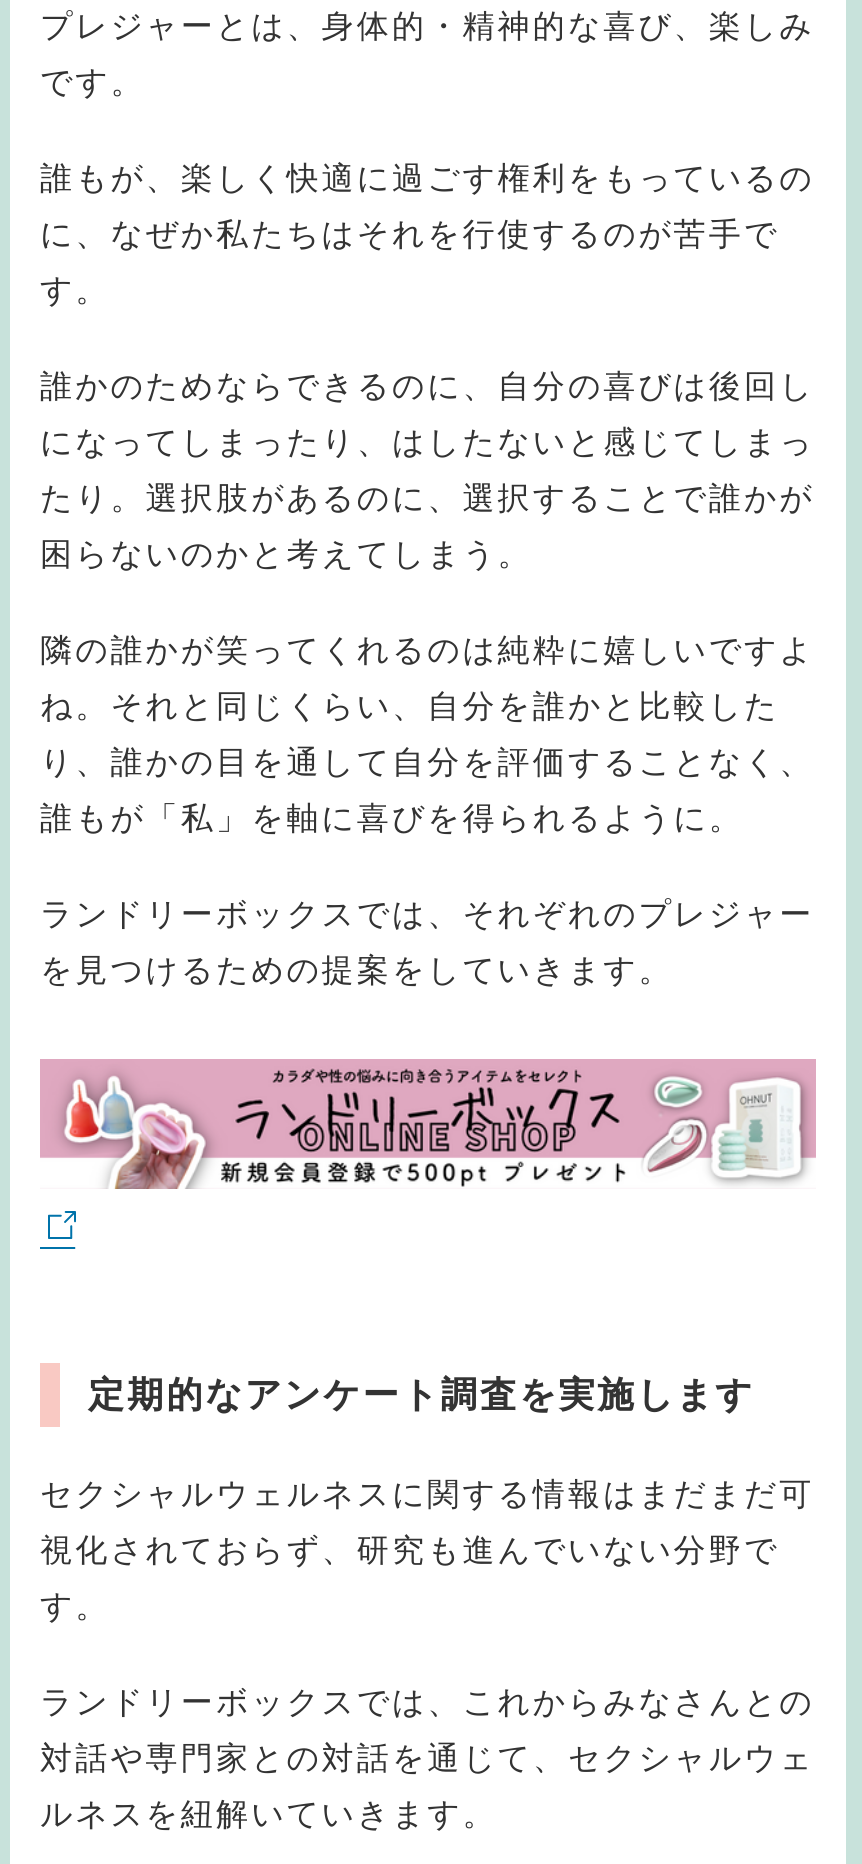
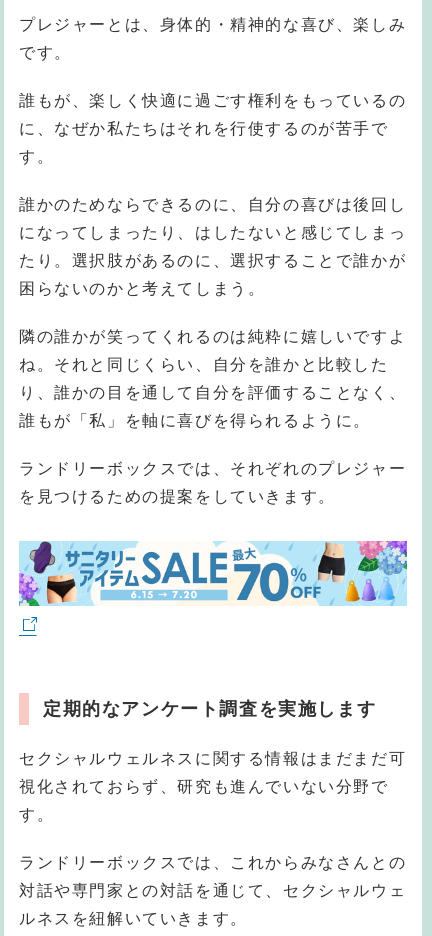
[38,1057,818,1191] [image] -> [18,540,408,607] [image]

